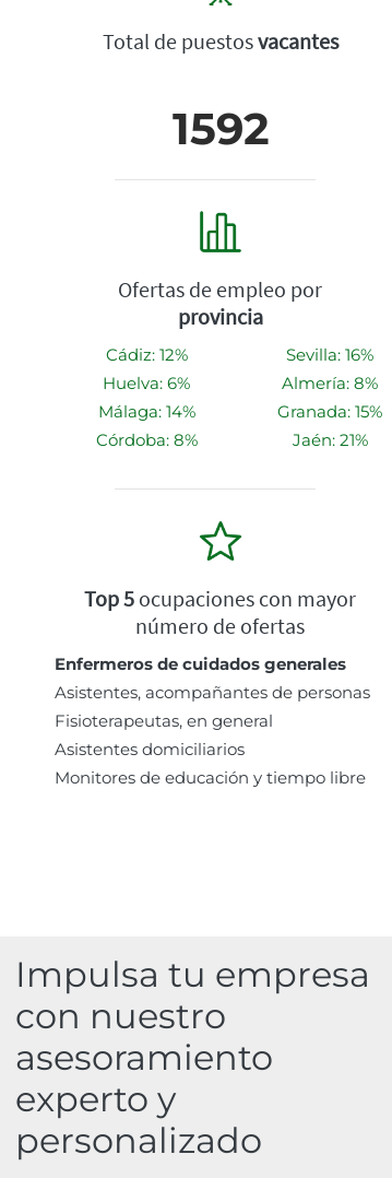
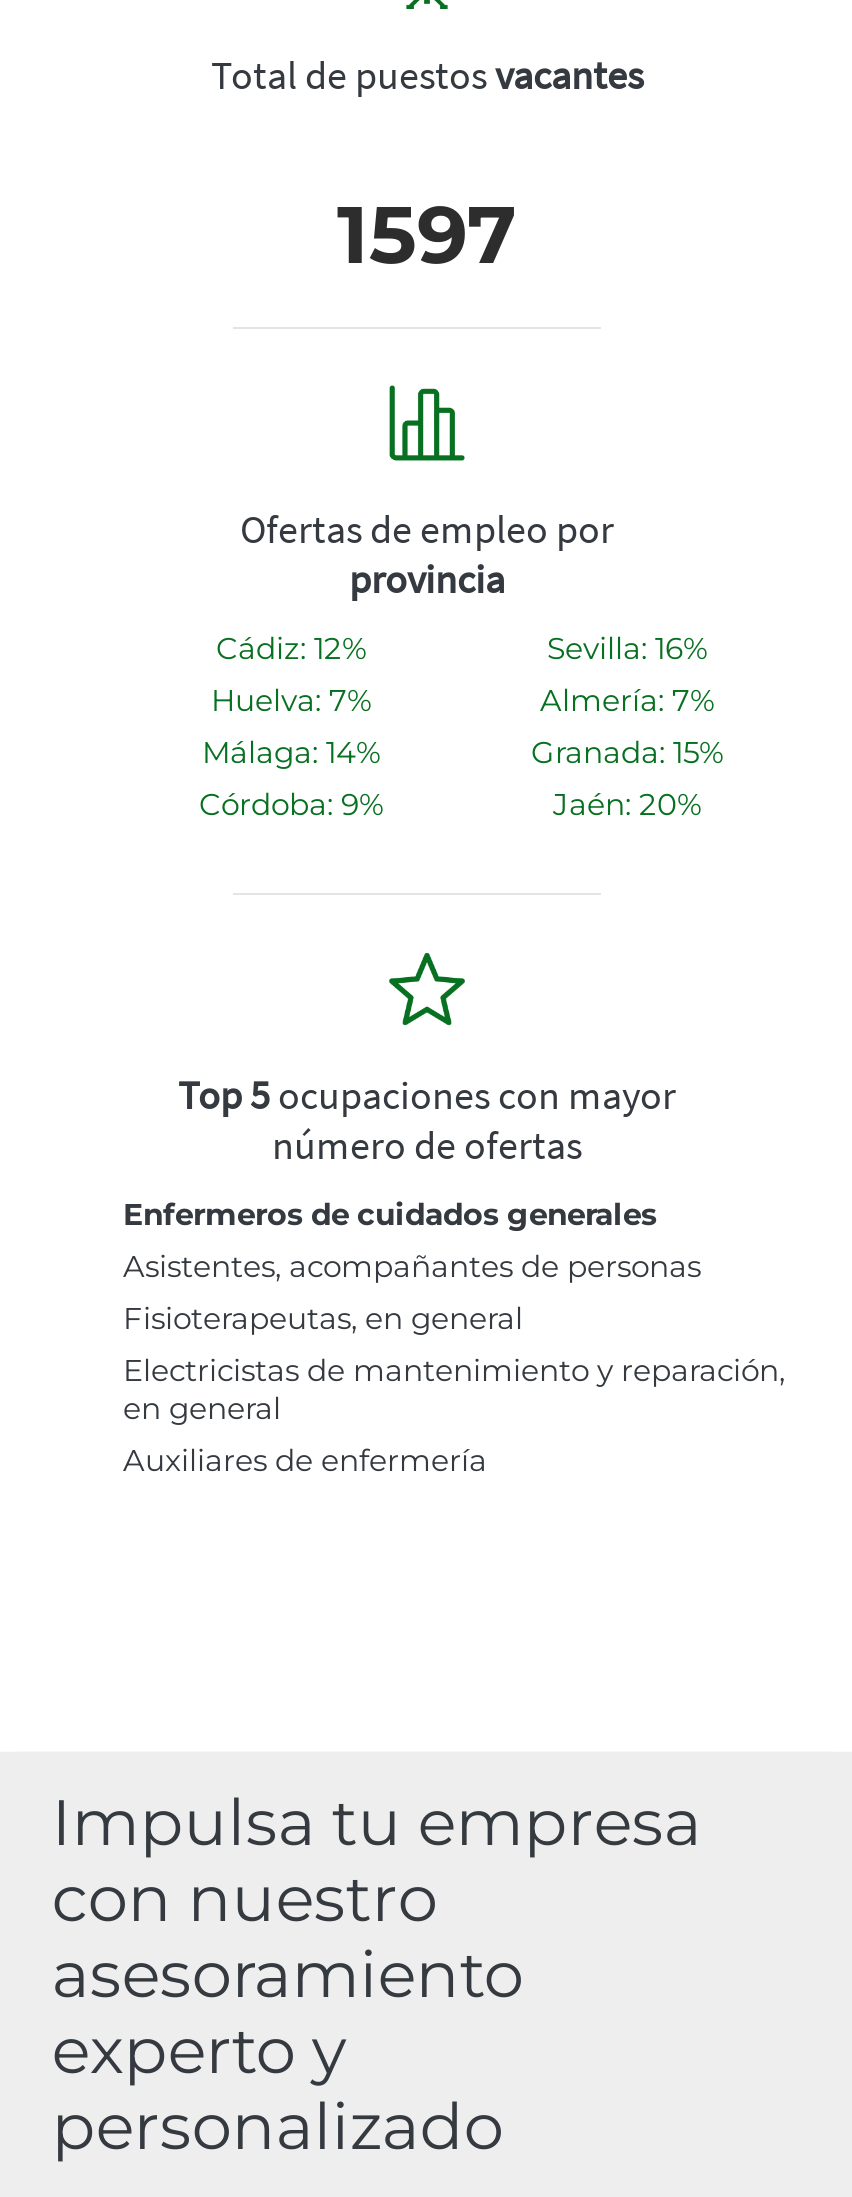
[172,102,269,155] 1592 -> [337,186,517,284] 1597
[103,373,190,393] Huelva: 6% -> [211,682,371,720] Huelva: 7%
[282,373,378,393] Almería: 8% -> [540,682,714,720] Almería: 7%
[96,429,197,450] Córdoba: 8% -> [199,786,383,824] Córdoba: 9%
[292,429,367,450] Jaén: 21% -> [553,786,701,824] Jaén: 20%
[55,739,366,788] Asistentes domiciliarios | Monitores de educación y tiempo libre -> [123,1352,785,1480] Electricistas de mantenimiento y reparación, | en general | Auxiliares de enfermería

